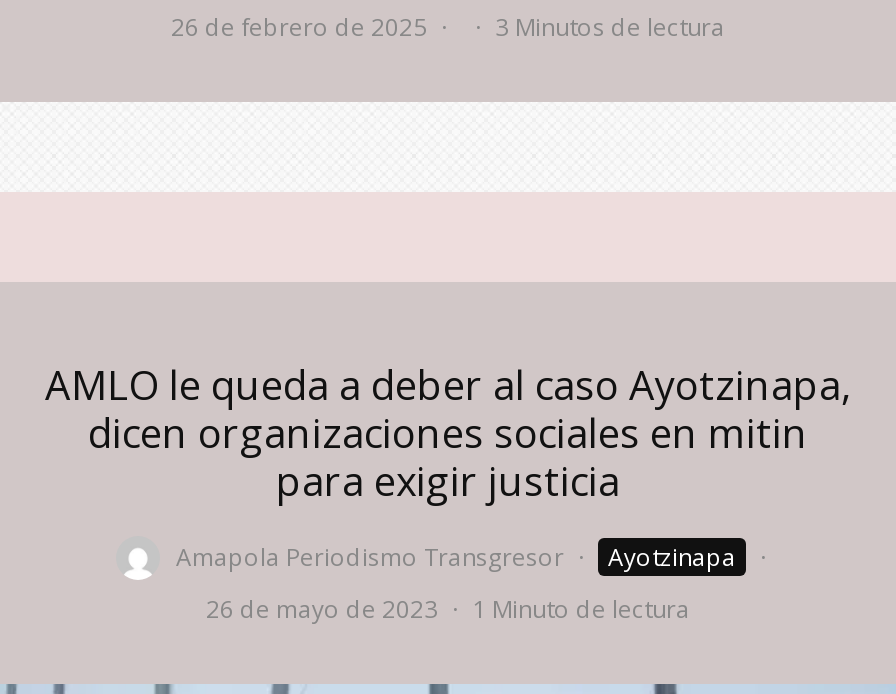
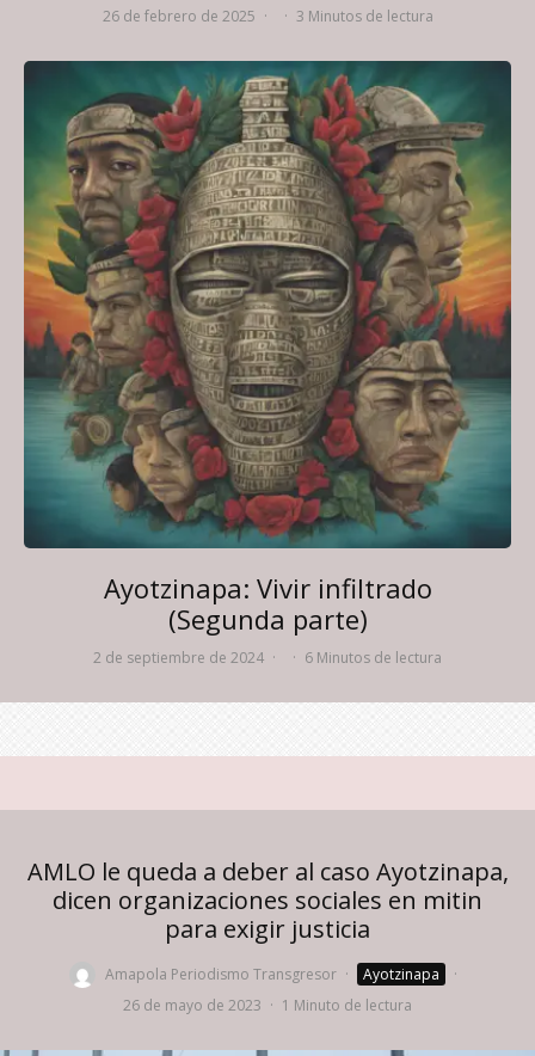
none -> [23,60,512,667] [image] | Ayotzinapa: Vivir infiltrado | (Segunda parte) | 2 de septiembre de 2024 · | · 6 Minutos de lectura

